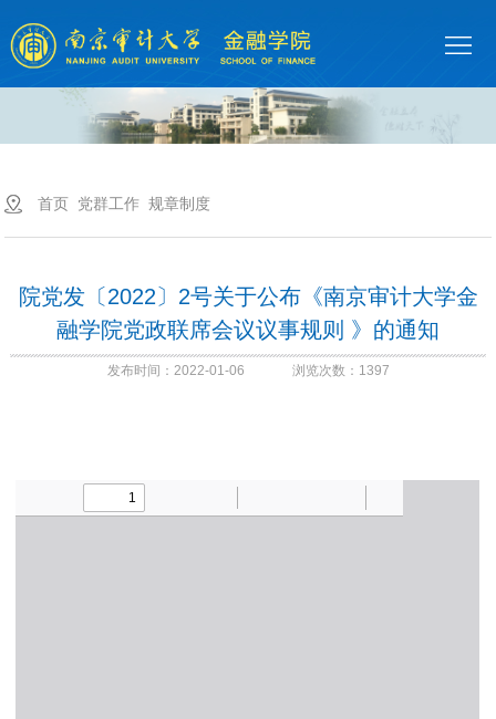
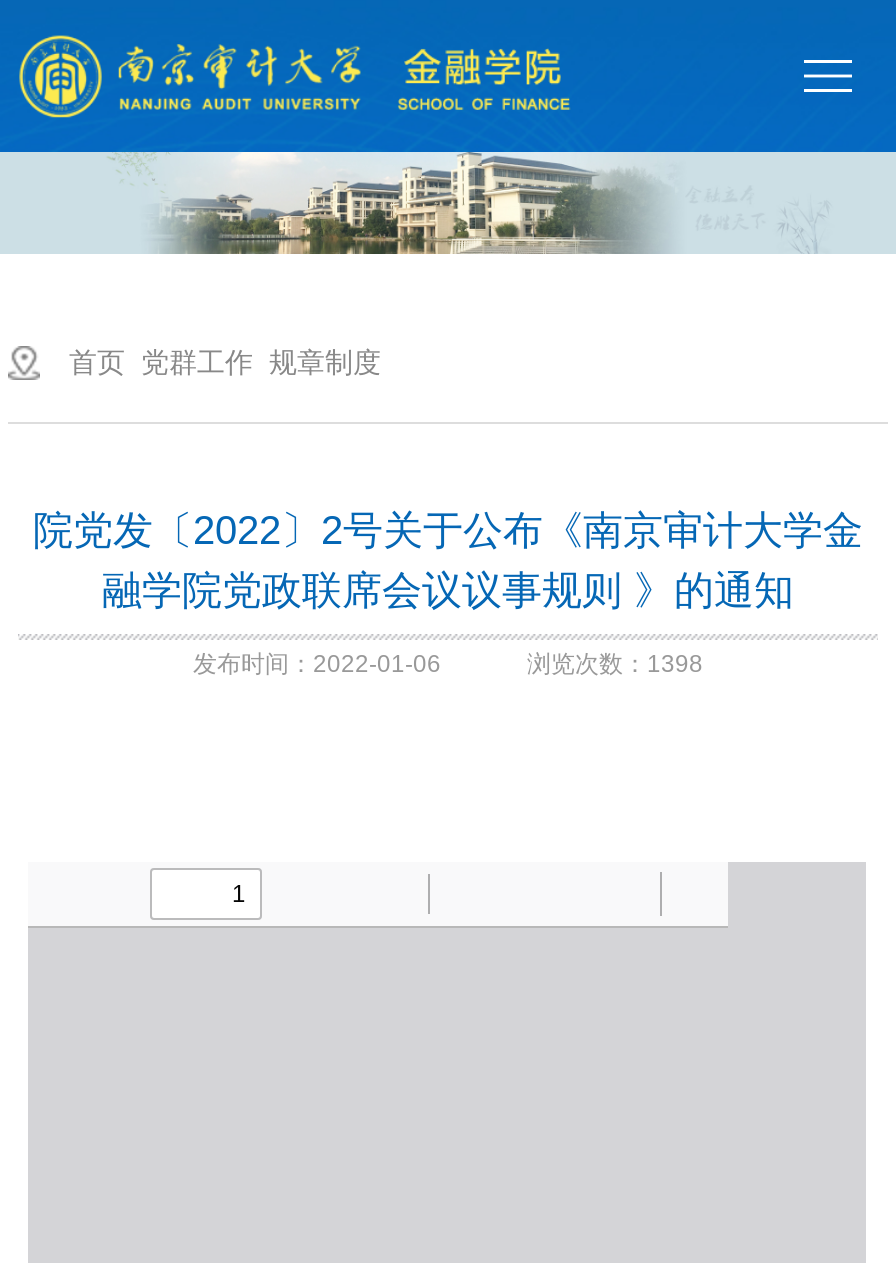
[292,363,389,379] 浏览次数：1397 -> [527,651,703,679] 浏览次数：1398

